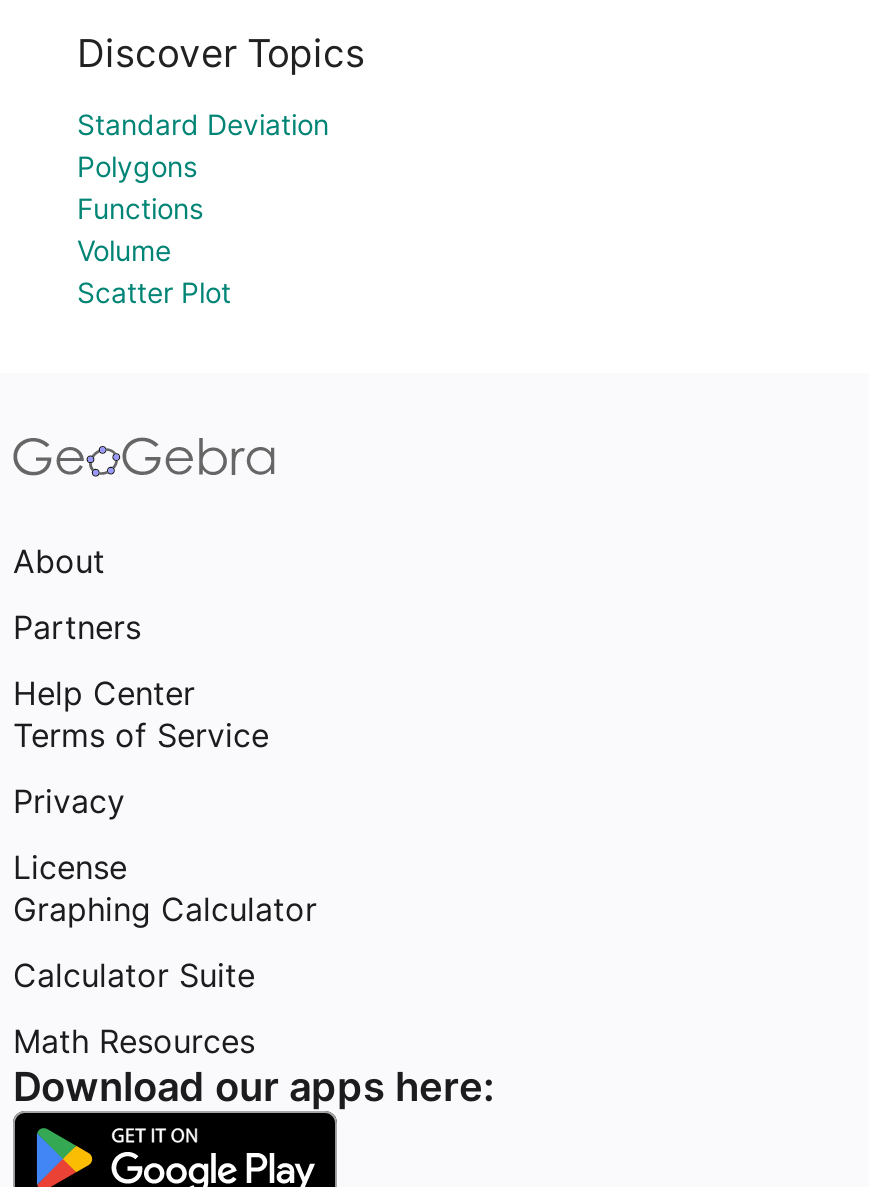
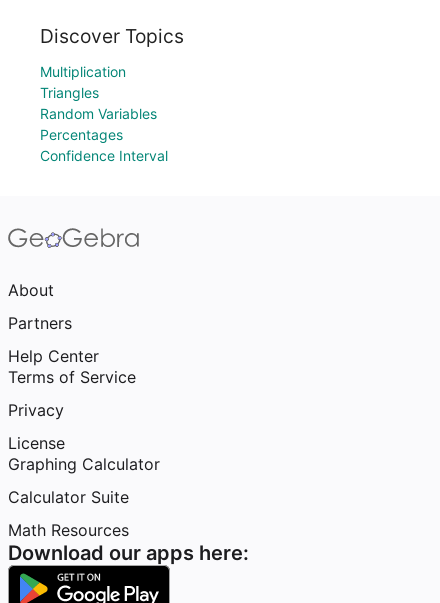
[77,107,329,309] Standard Deviation | Polygons | Functions | Volume | Scatter Plot -> [40,63,168,164] Multiplication | Triangles | Random Variables | Percentages | Confidence Interval

